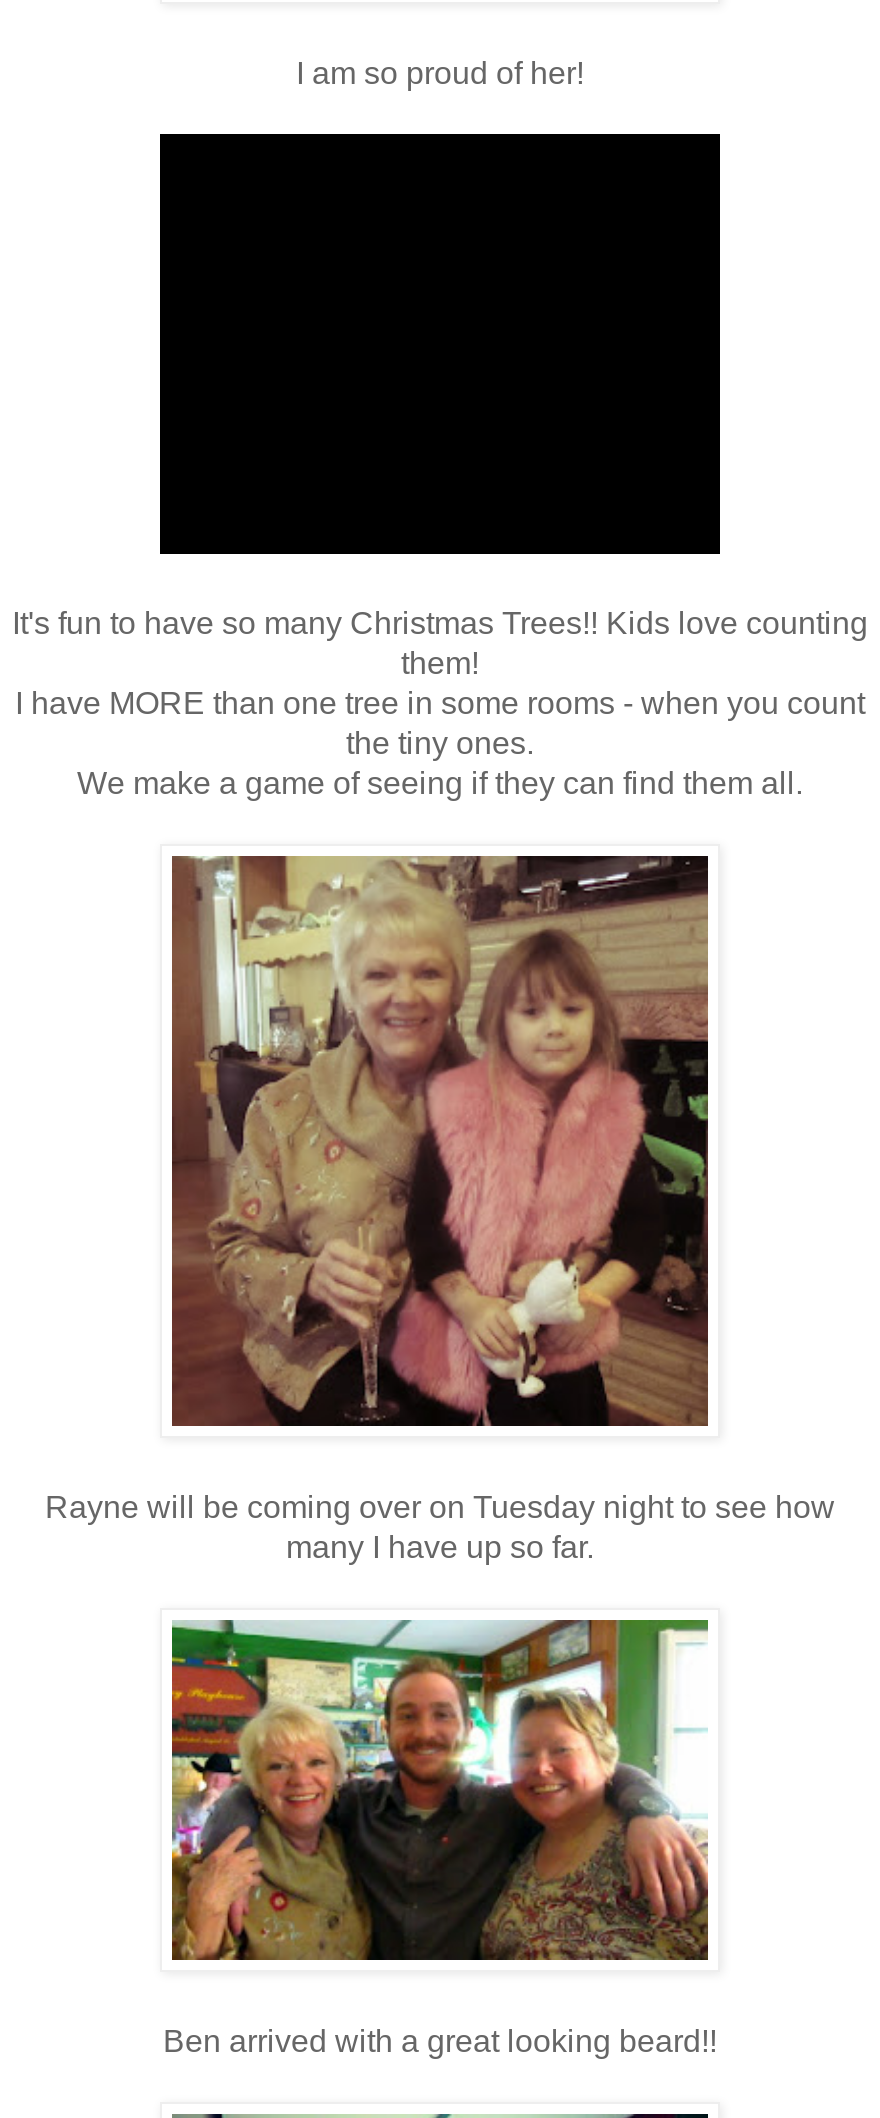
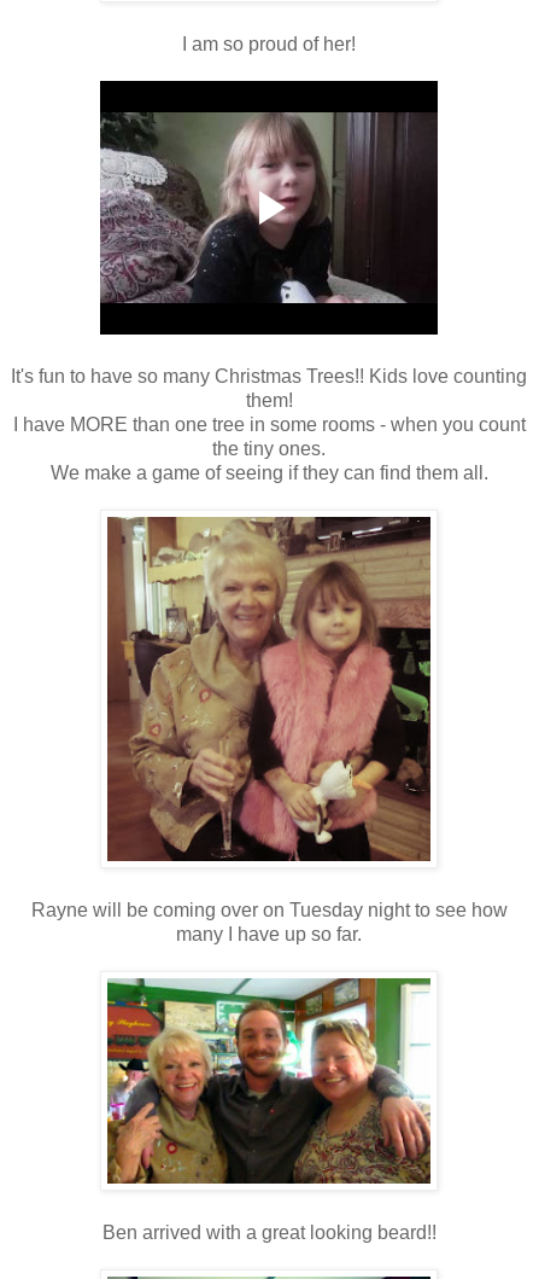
none -> [99,111,437,304] [image]

